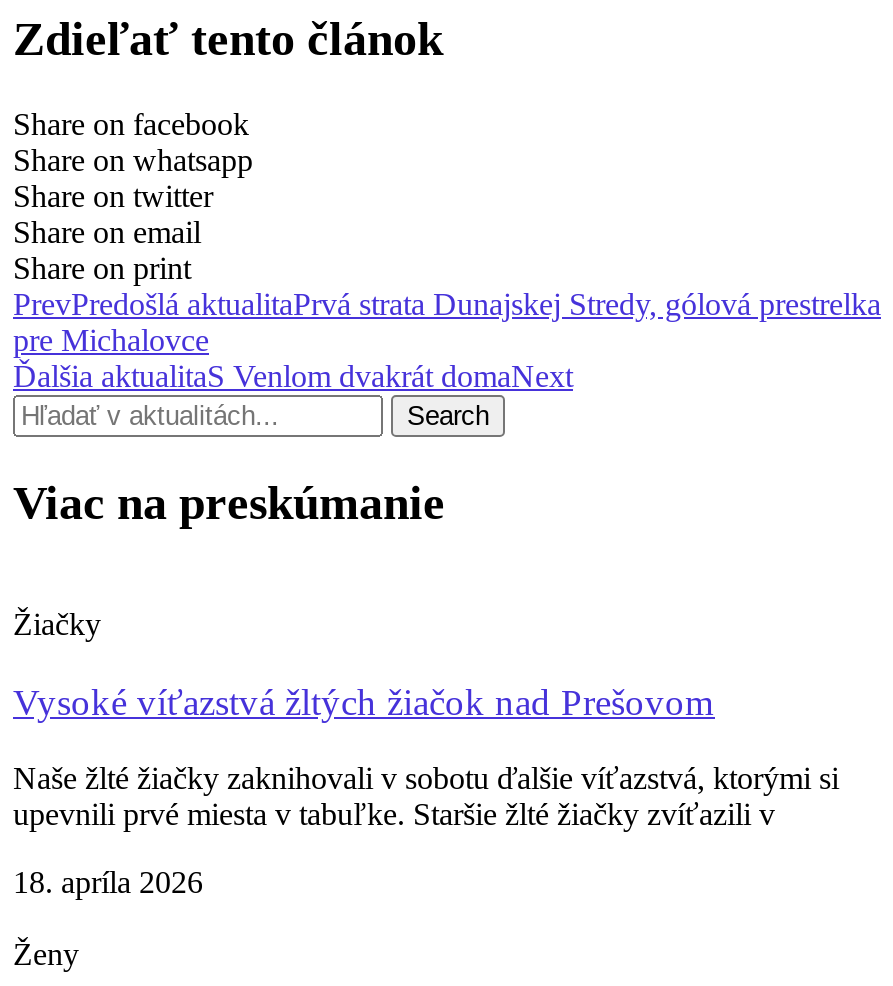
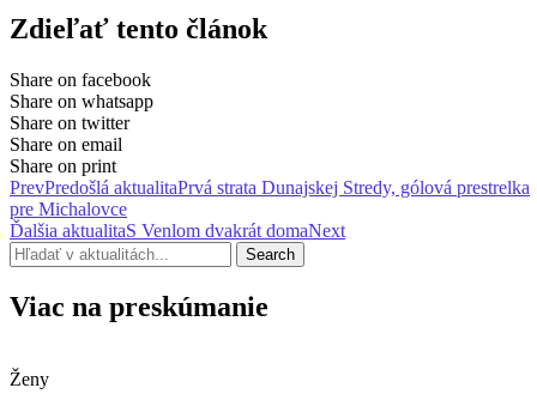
[13,607,839,900] Žiačky | Vysoké víťazstvá žltých žiačok nad Prešovom | Naše žlté žiačky zaknihovali v sobotu ďalšie víťazstvá, ktorými si | upevnili prvé miesta v tabuľke. Staršie žlté žiačky zvíťazili v | 18. apríla 2026 -> none

